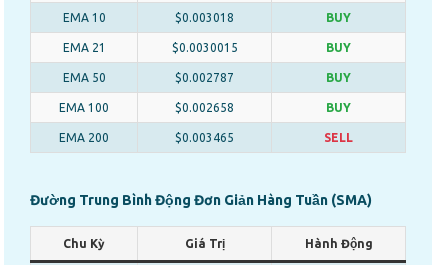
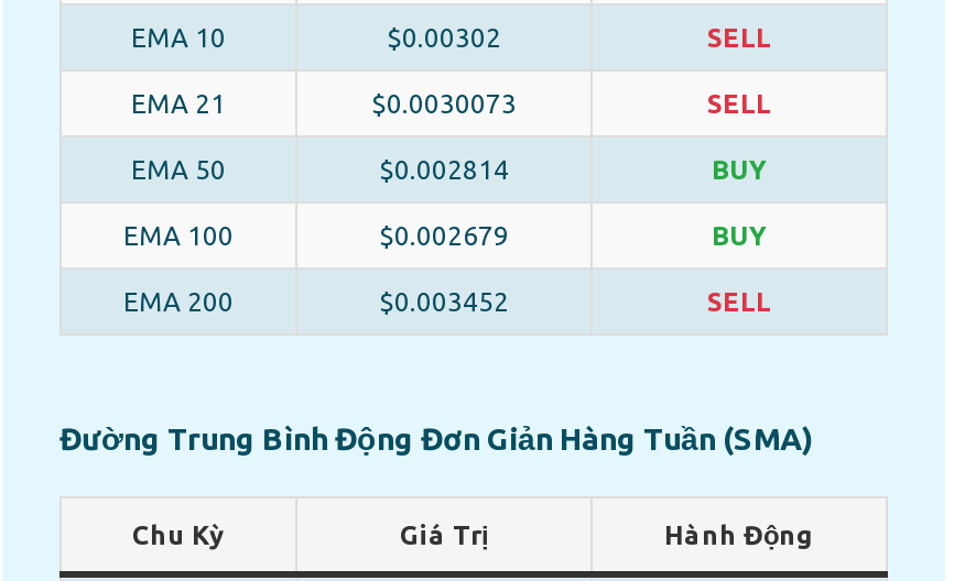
[175,11,351,24] $0.003018 | BUY -> [387,23,771,52] $0.00302 | SELL
[171,41,351,54] $0.0030015 | BUY -> [371,89,771,118] $0.0030073 | SELL
[175,71,234,84] $0.002787 -> [379,155,509,184] $0.002814
[175,101,234,114] $0.002658 -> [379,221,509,250] $0.002679
[175,131,234,144] $0.003465 -> [379,287,509,316] $0.003452

